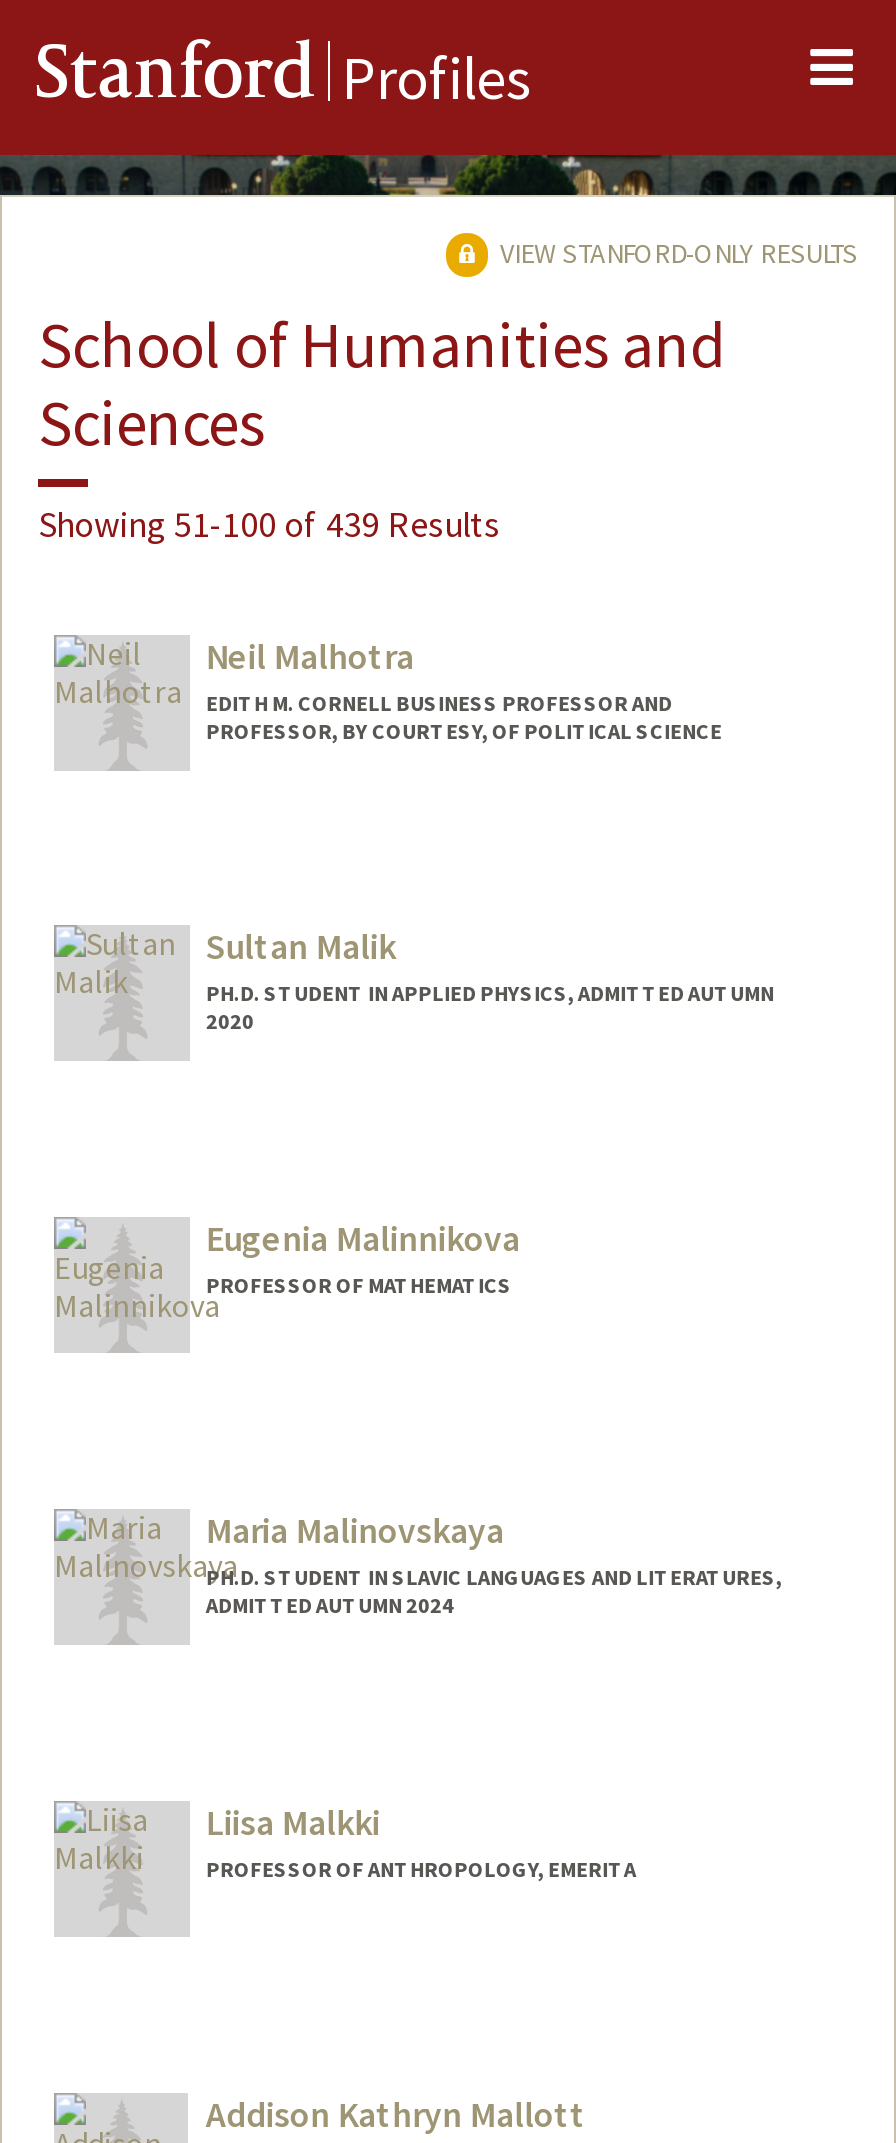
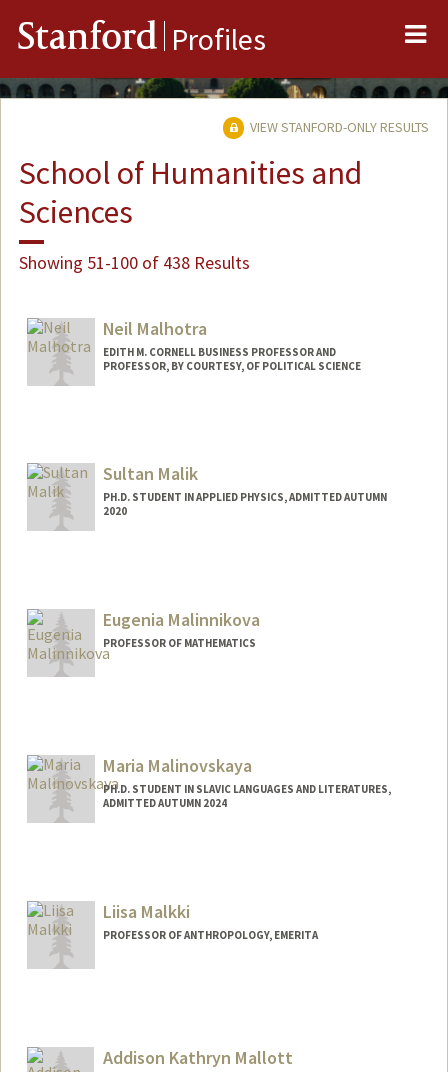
[38,500,500,546] Showing 51-100 of 439 Results -> [19,251,250,274] Showing 51-100 of 438 Results

